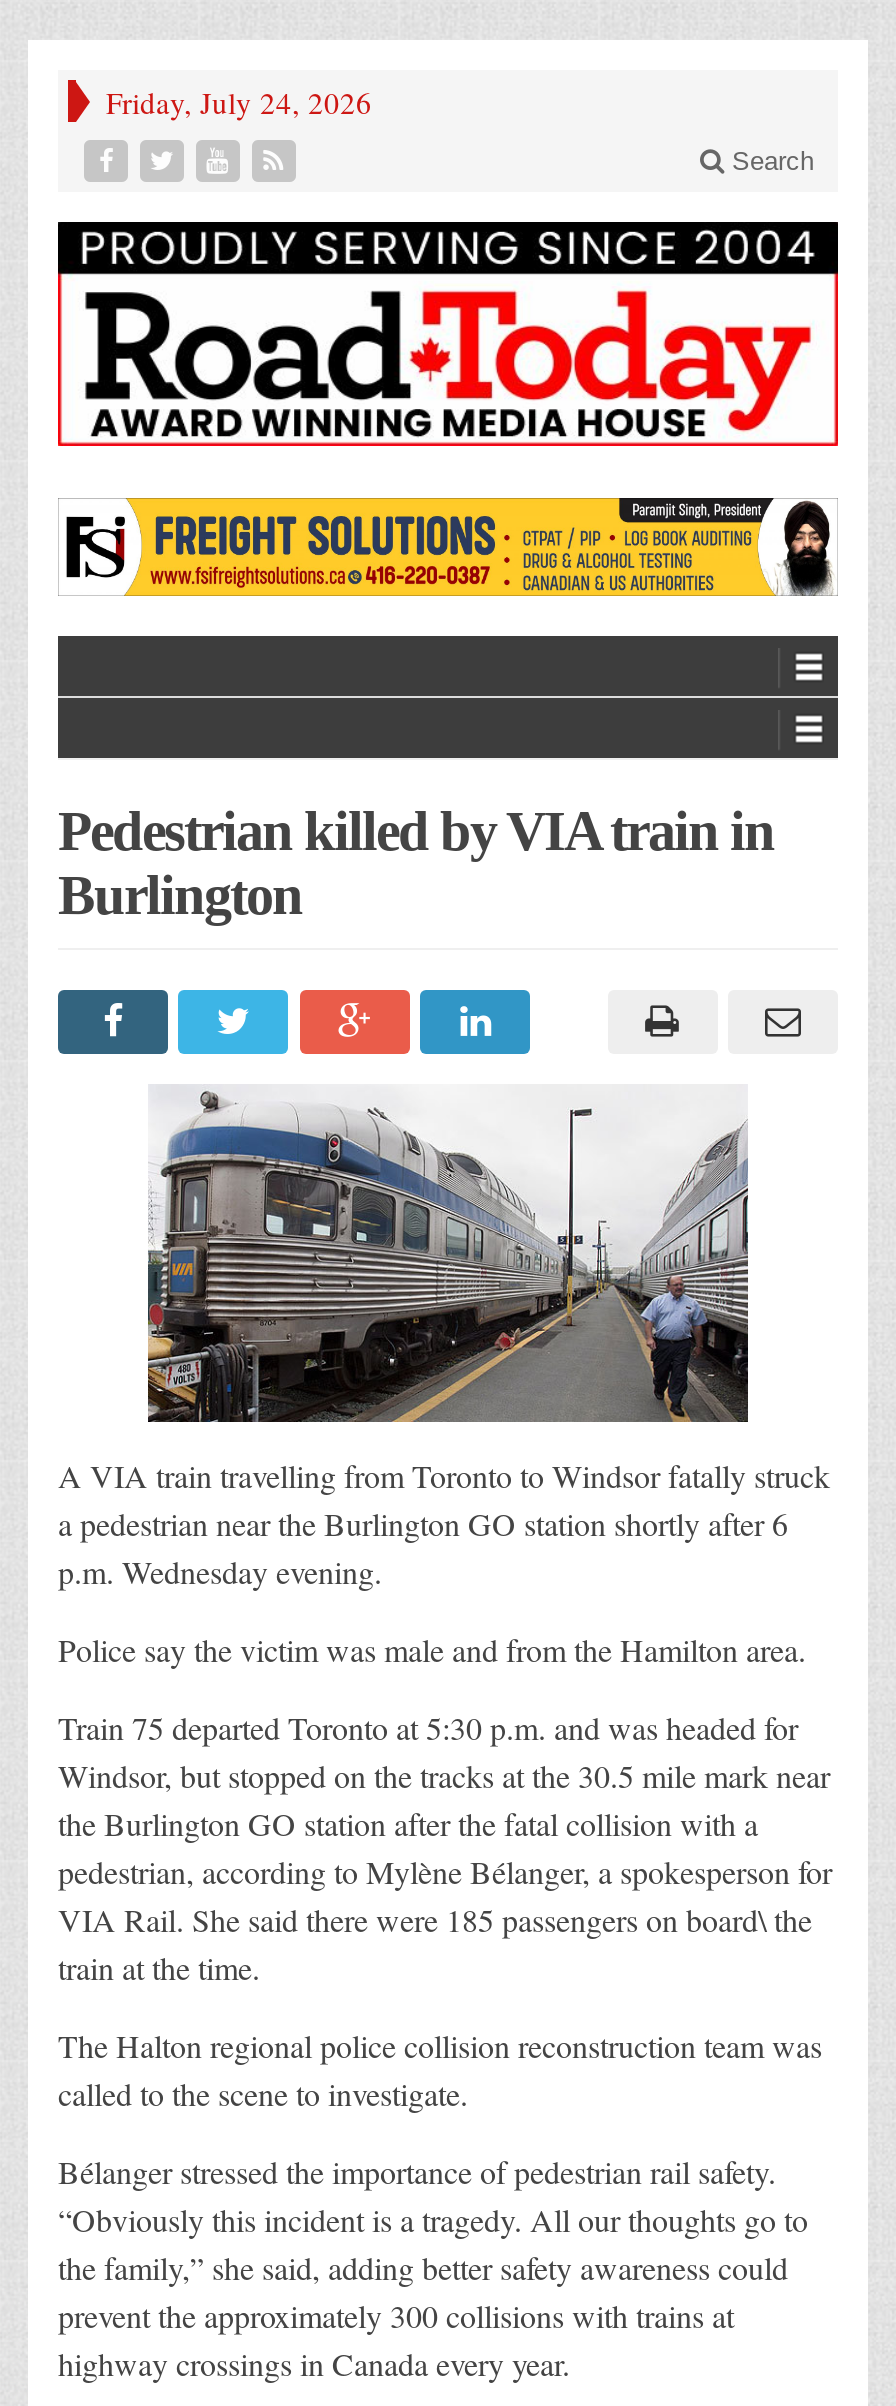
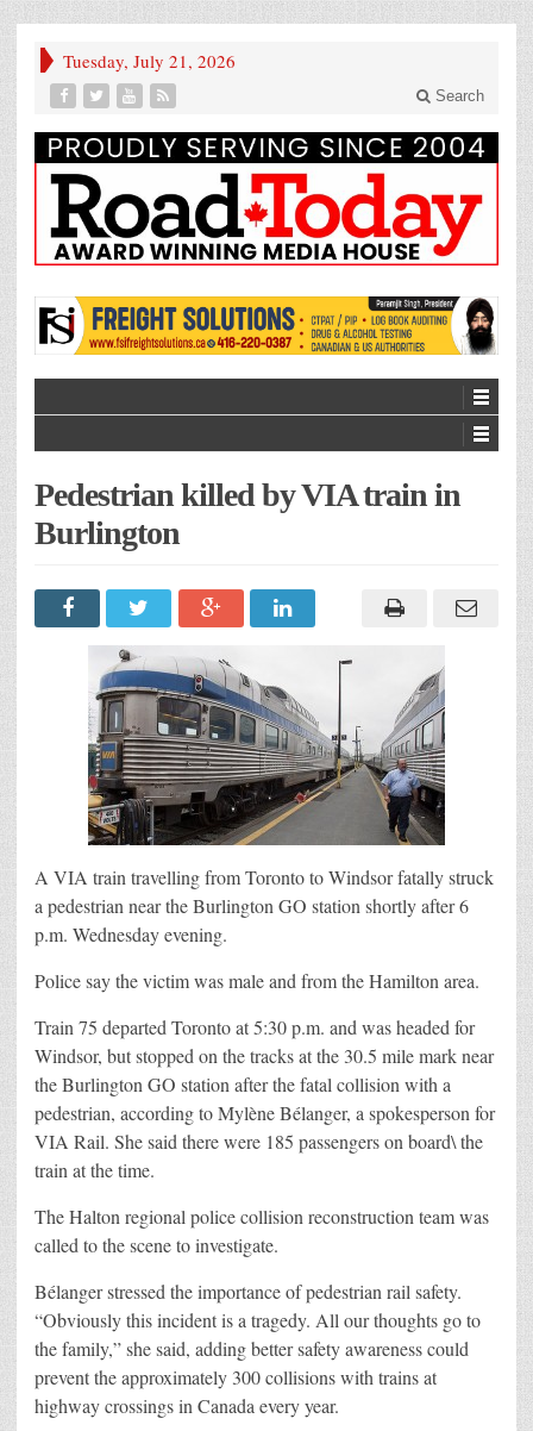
[106,82,372,122] Friday, July 24, 2026 -> [63,49,236,73] Tuesday, July 21, 2026

